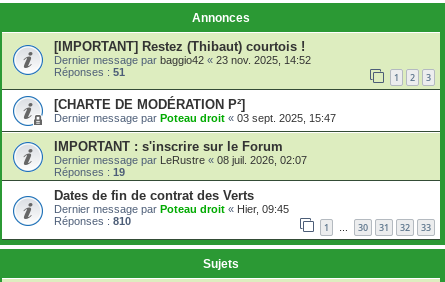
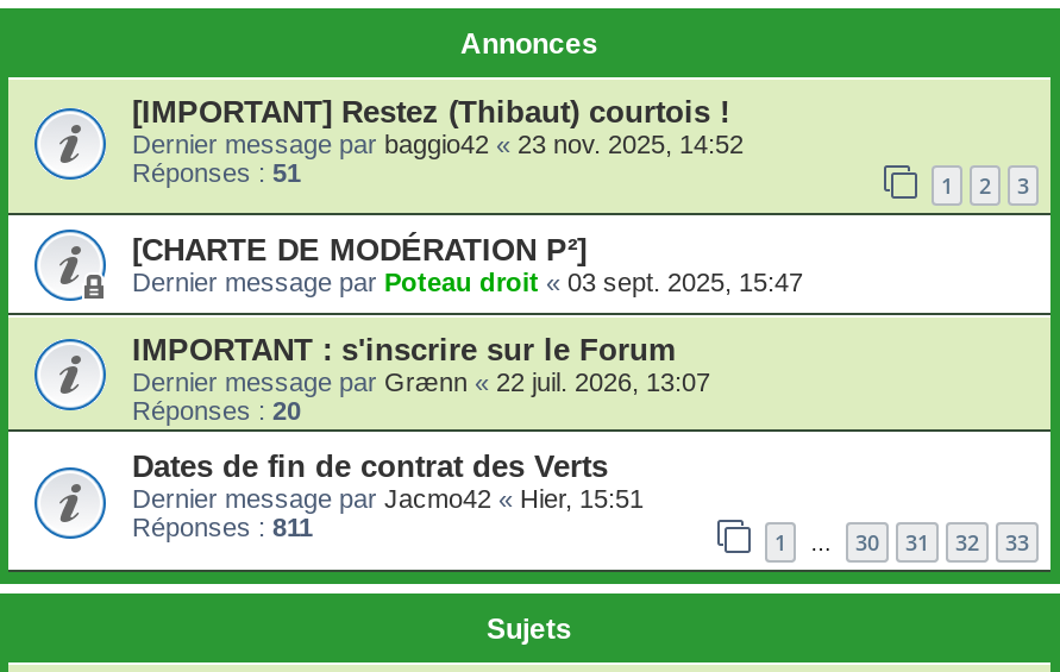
[54,154,307,166] Dernier message par LeRustre «08 juil. 2026, 02:07 -> [132,368,710,396] Dernier message par Grænn «22 juil. 2026, 13:07
[54,166,125,178] Réponses : 19 -> [132,396,301,425] Réponses : 20
[54,203,289,227] Dernier message par Poteau droit «Hier, 09:45 | Réponses : 810 -> [132,484,644,541] Dernier message par Jacmo42 «Hier, 15:51 | Réponses : 811

